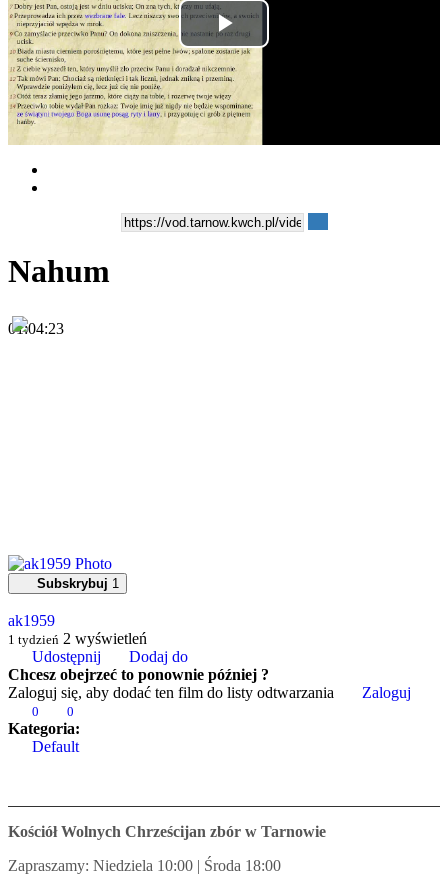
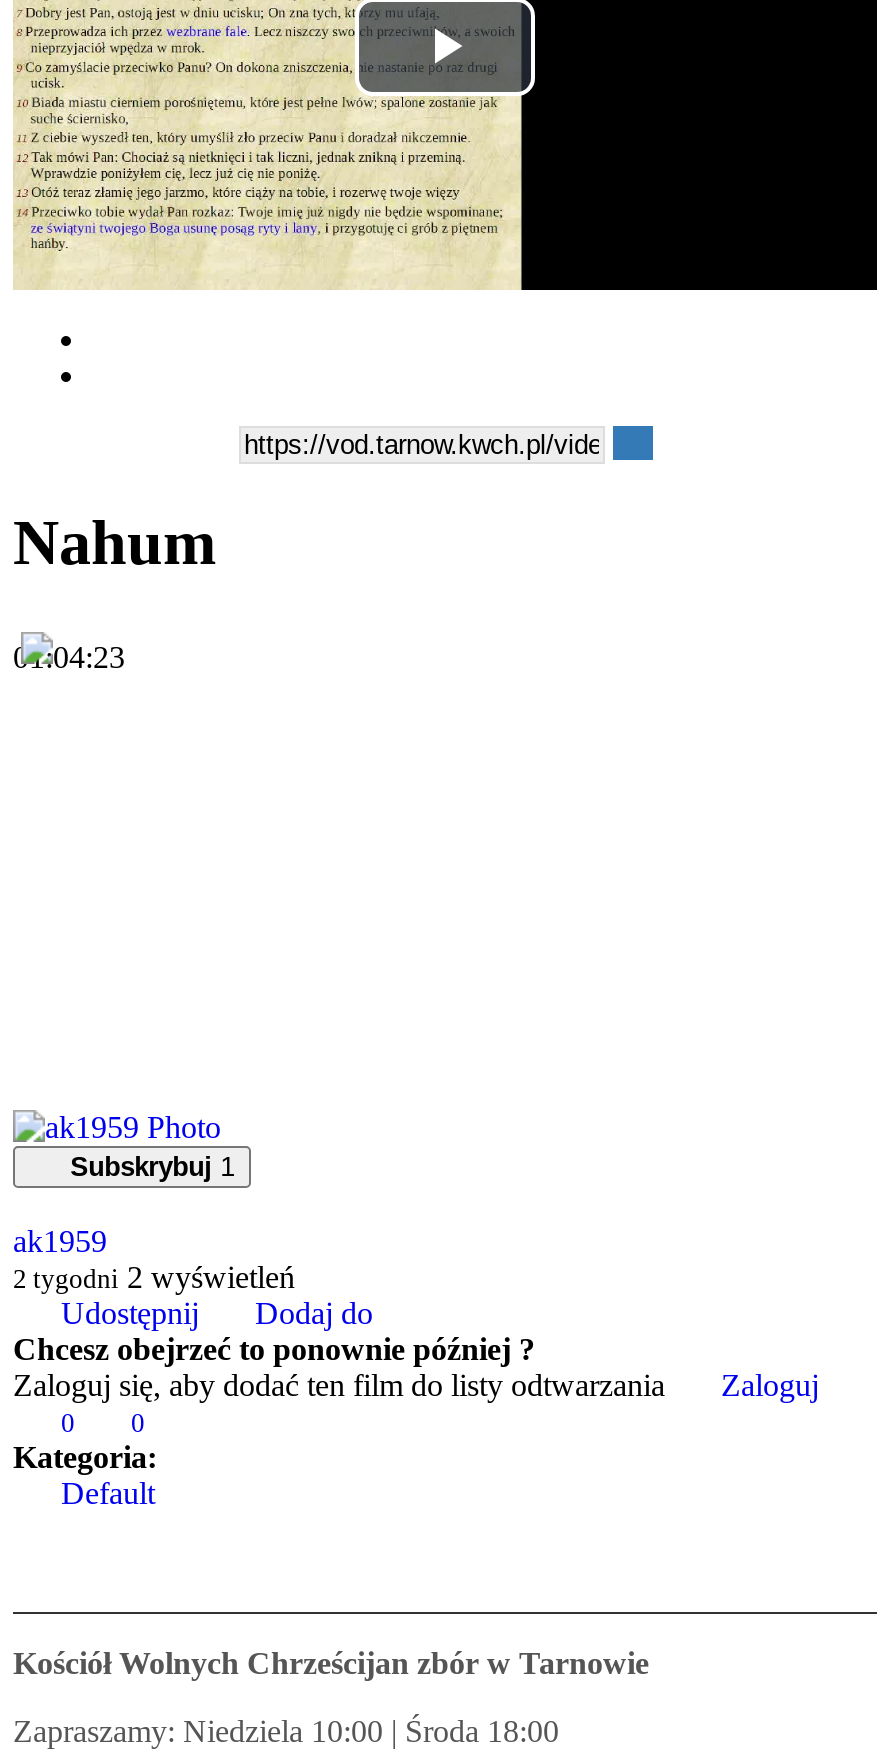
[8,630,147,647] 1 tydzień 2 wyświetleń -> [13,1260,295,1294] 2 tygodni 2 wyświetleń

